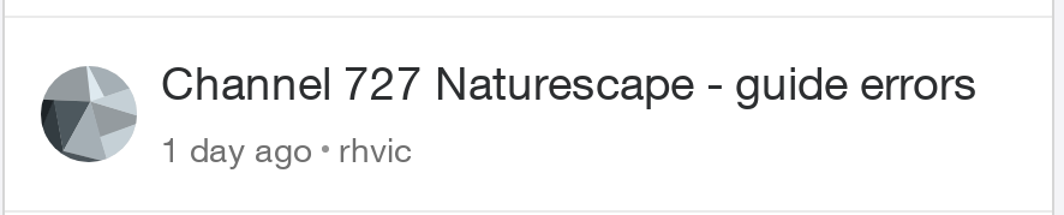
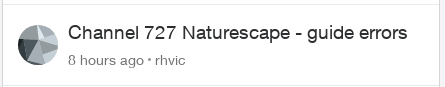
[161,129,413,169] 1 day ago rhvic -> [68,51,186,68] 8 hours ago rhvic

